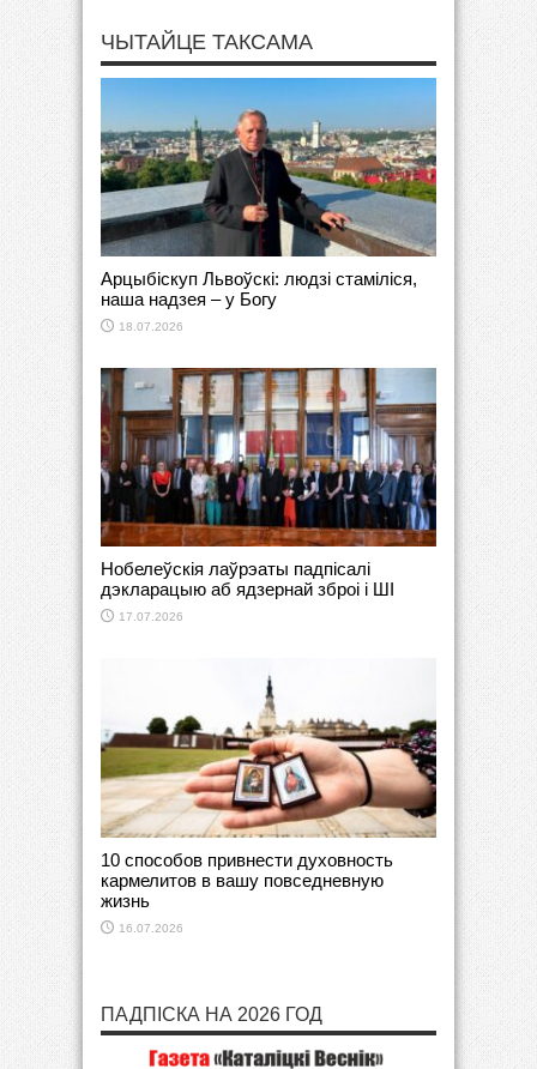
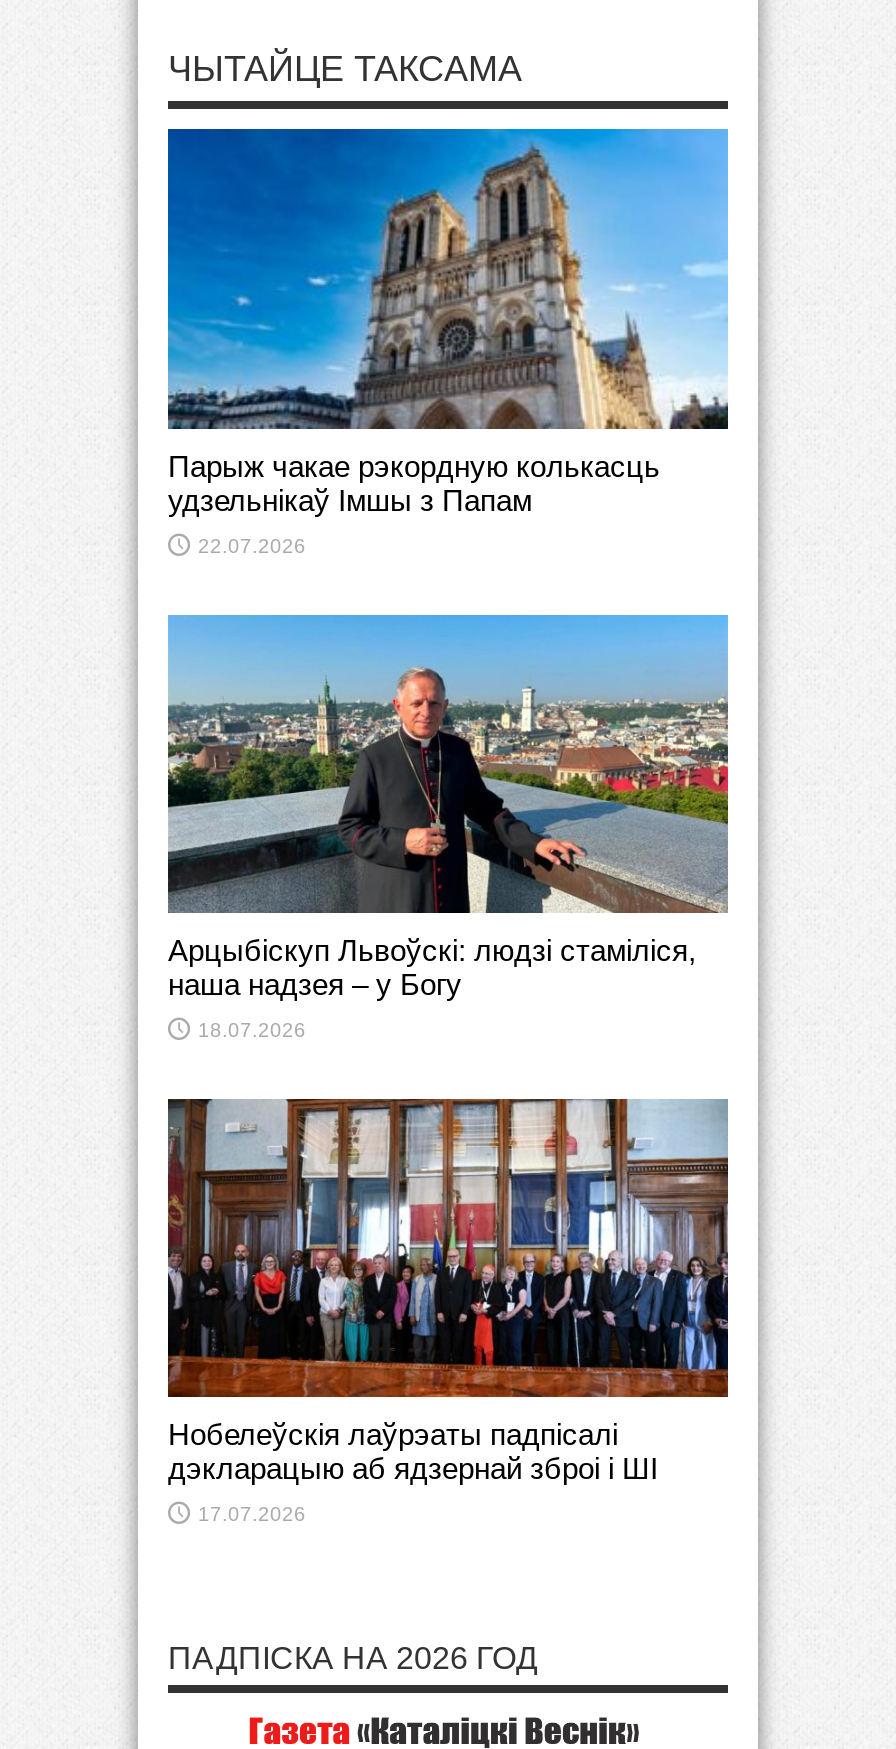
none -> [166,128,730,556] [image] | Парыж чакае рэкордную колькасць | удзельнікаў Імшы з Папам | 22.07.2026
moved [98,89,439,624] -> [164,632,732,1524]: [image] | Арцыбіскуп Львоўскі: людзі стаміліся, | наша надзея – у Богу | 18.07.2026 | Нобелеўскія лаўрэаты падпісалі | дэкларацыю аб ядзернай зброі і ШІ | 17.07.2026
[101,675,438,935] [image] | 10 способов привнести духовность | кармелитов в вашу повседневную | жизнь | 16.07.2026 -> none

